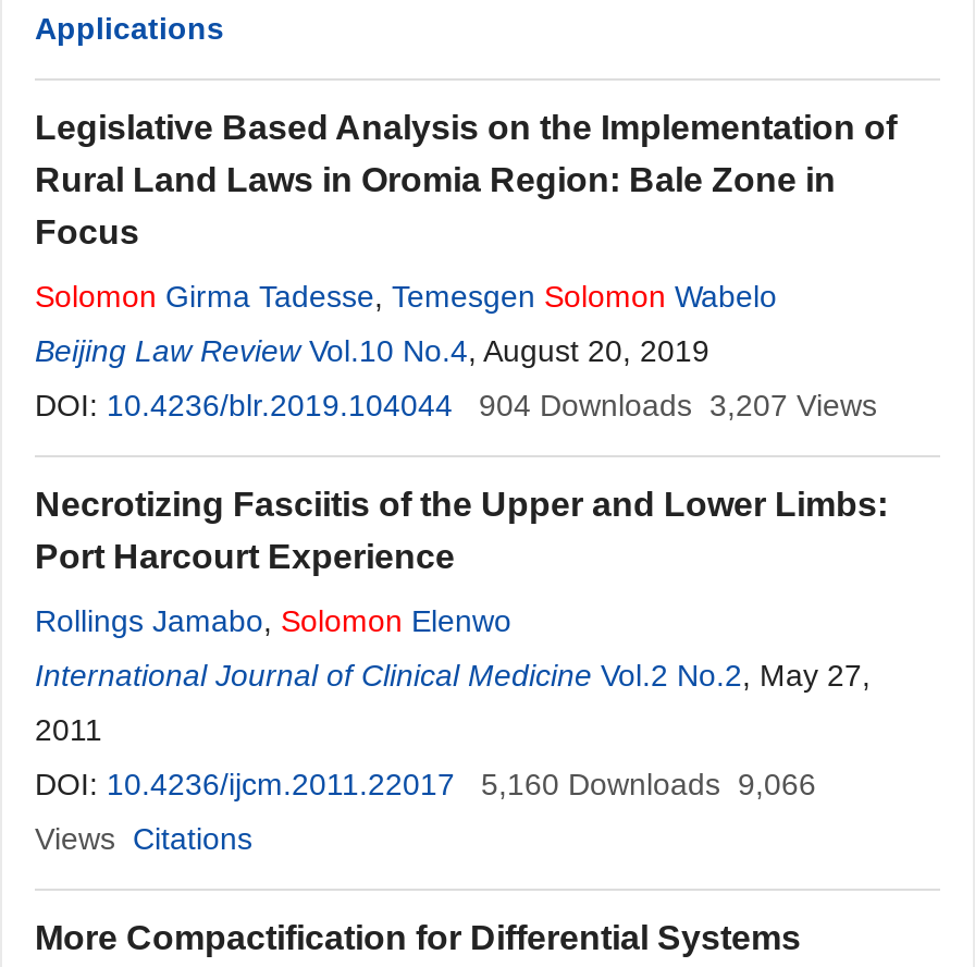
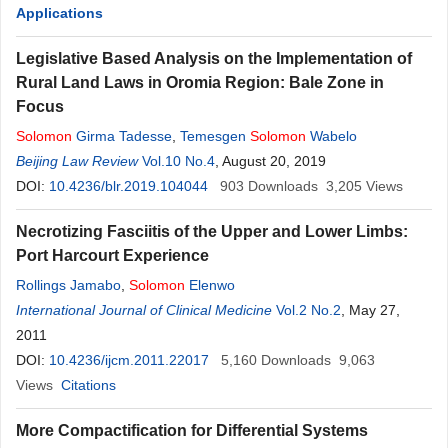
[479,388,877,423] 904 Downloads 3,207 Views -> [220,178,403,194] 903 Downloads 3,205 Views
[35,767,816,801] DOI: 10.4236/ijcm.2011.22017 5,160 Downloads 9,066 -> [16,352,375,368] DOI: 10.4236/ijcm.2011.22017 5,160 Downloads 9,063

